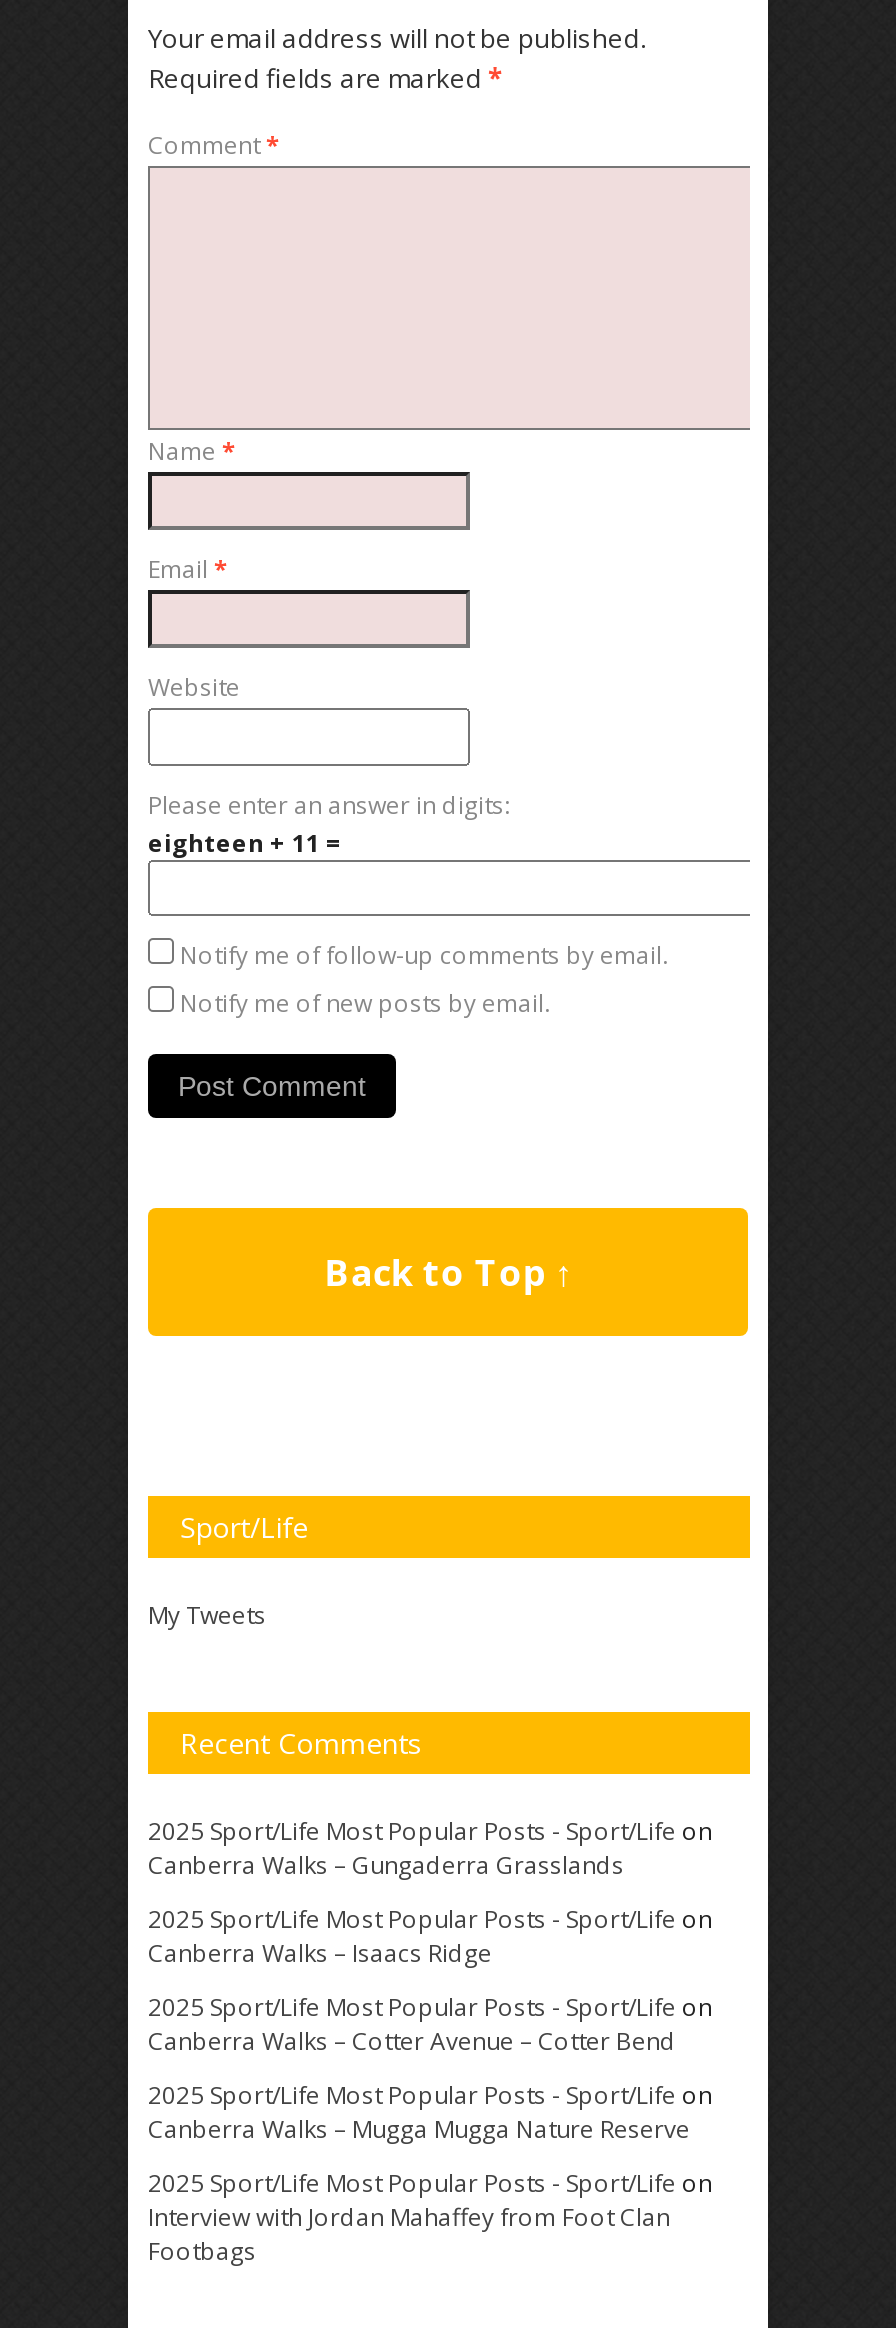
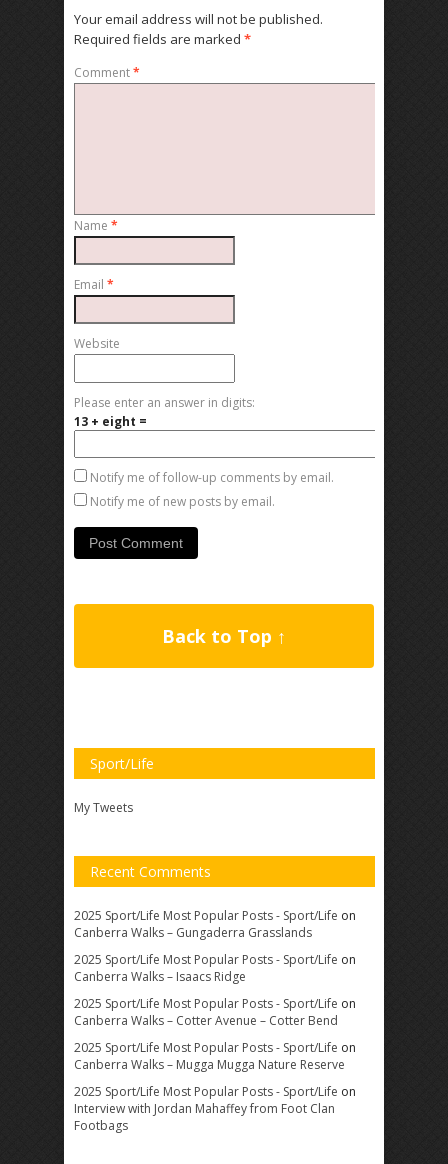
[148,826,342,860] eighteen + 11 = -> [74,413,147,430] 13 + eight =

